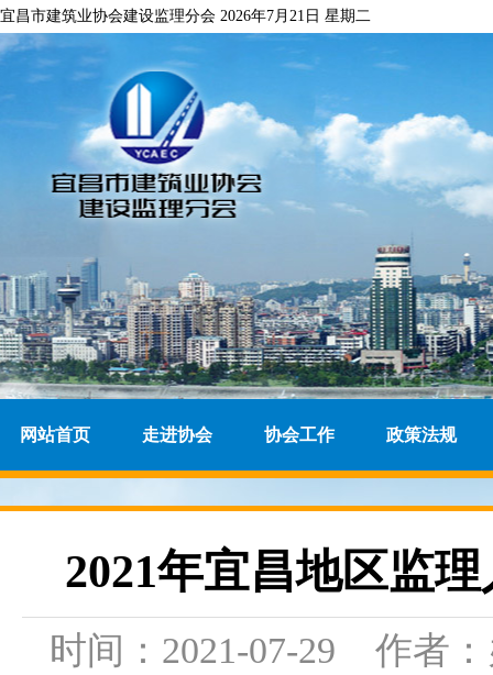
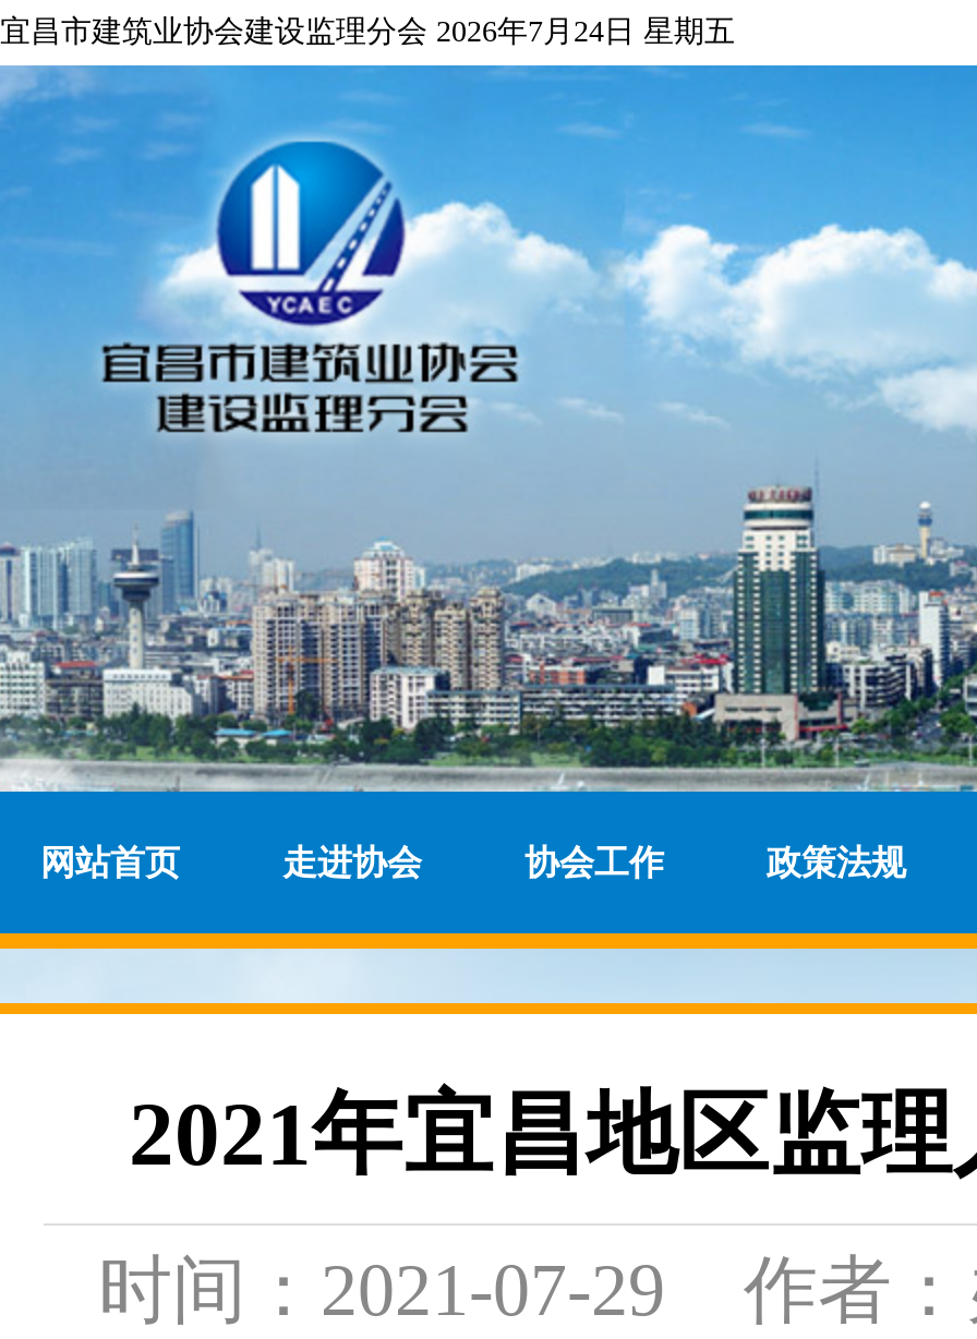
[0,8,371,24] 宜昌市建筑业协会建设监理分会2026年7月21日 星期二 -> [0,15,735,48] 宜昌市建筑业协会建设监理分会2026年7月24日 星期五

